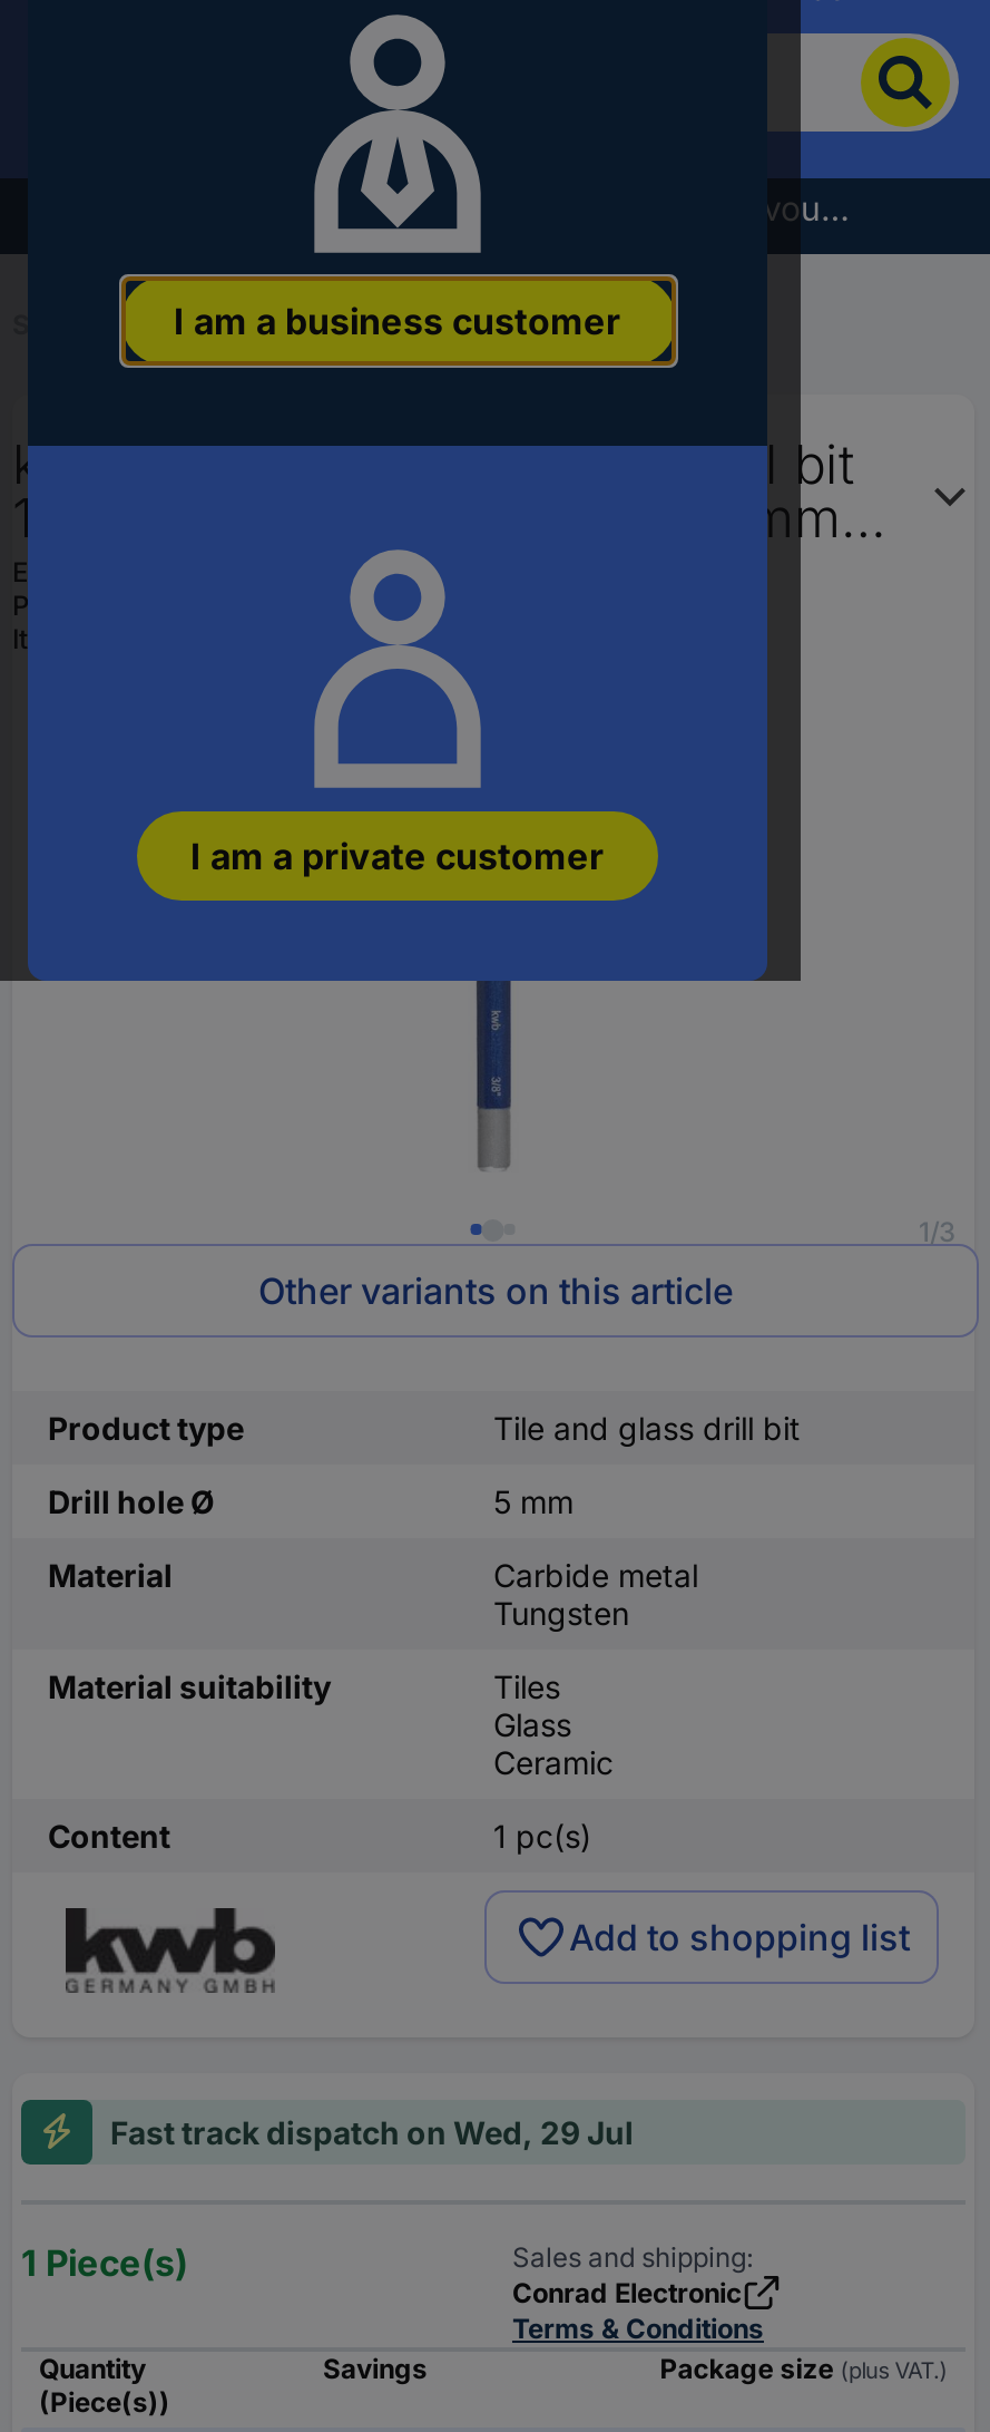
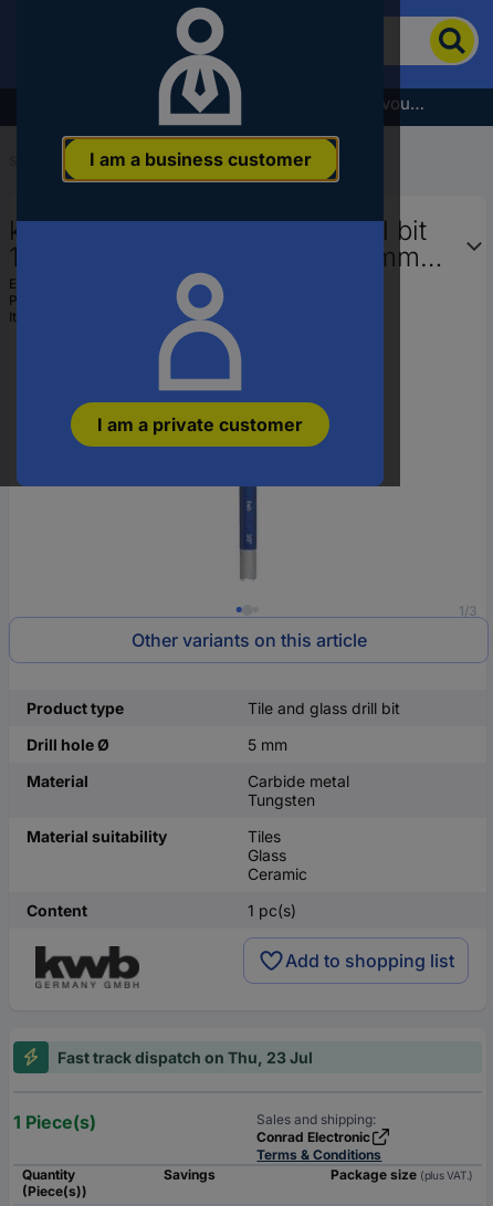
[110,2113,634,2151] Fast track dispatch on Wed, 29 Jul -> [57,1048,313,1066] Fast track dispatch on Thu, 23 Jul

